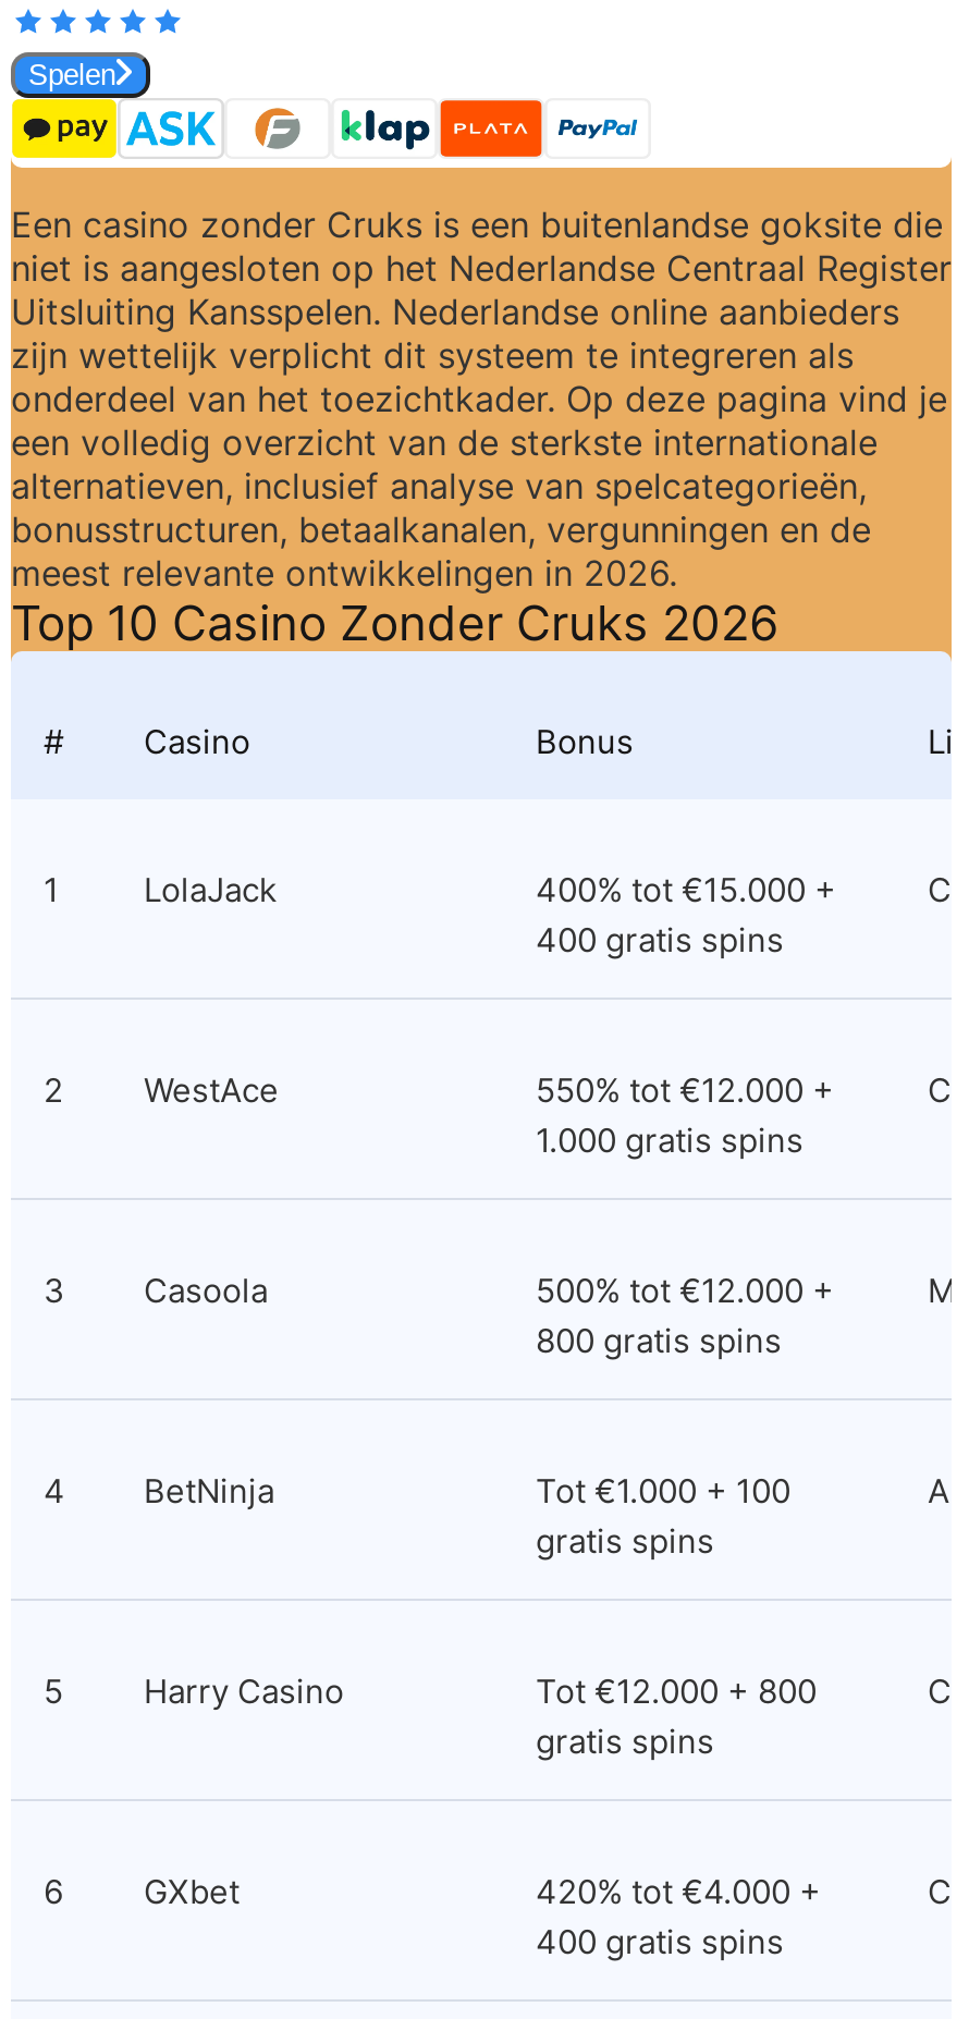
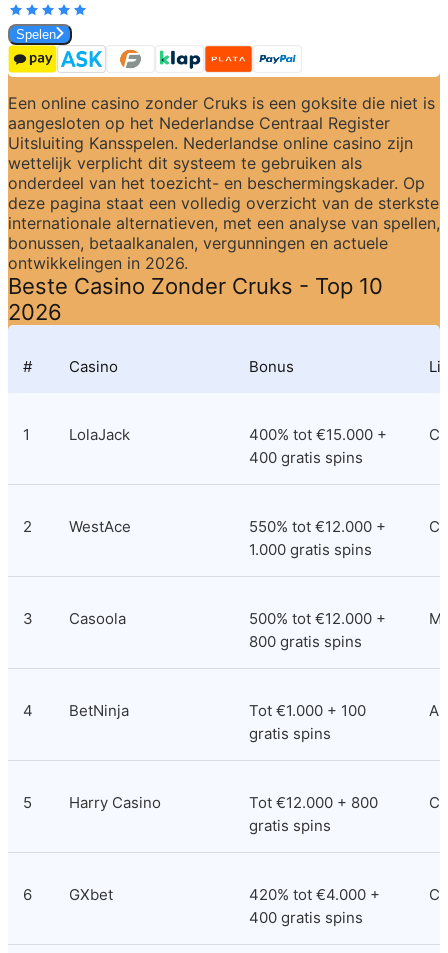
[11,203,952,651] Een casino zonder Cruks is een buitenlandse goksite die | niet is aangesloten op het Nederlandse Centraal Register | Uitsluiting Kansspelen. Nederlandse online aanbieders | zijn wettelijk verplicht dit systeem te integreren als | onderdeel van het toezichtkader. Op deze pagina vind je | een volledig overzicht van de sterkste internationale | alternatieven, inclusief analyse van spelcategorieën, | bonusstructuren, betaalkanalen, vergunningen en de | meest relevante ontwikkelingen in 2026. | Top 10 Casino Zonder Cruks 2026 -> [8,93,440,325] Een online casino zonder Cruks is een goksite die niet is | aangesloten op het Nederlandse Centraal Register | Uitsluiting Kansspelen. Nederlandse online casino zijn | wettelijk verplicht dit systeem te gebruiken als | onderdeel van het toezicht- en beschermingskader. Op | deze pagina staat een volledig overzicht van de sterkste | internationale alternatieven, met een analyse van spellen, | bonussen, betaalkanalen, vergunningen en actuele | ontwikkelingen in 2026. | Beste Casino Zonder Cruks - Top 10 | 2026

